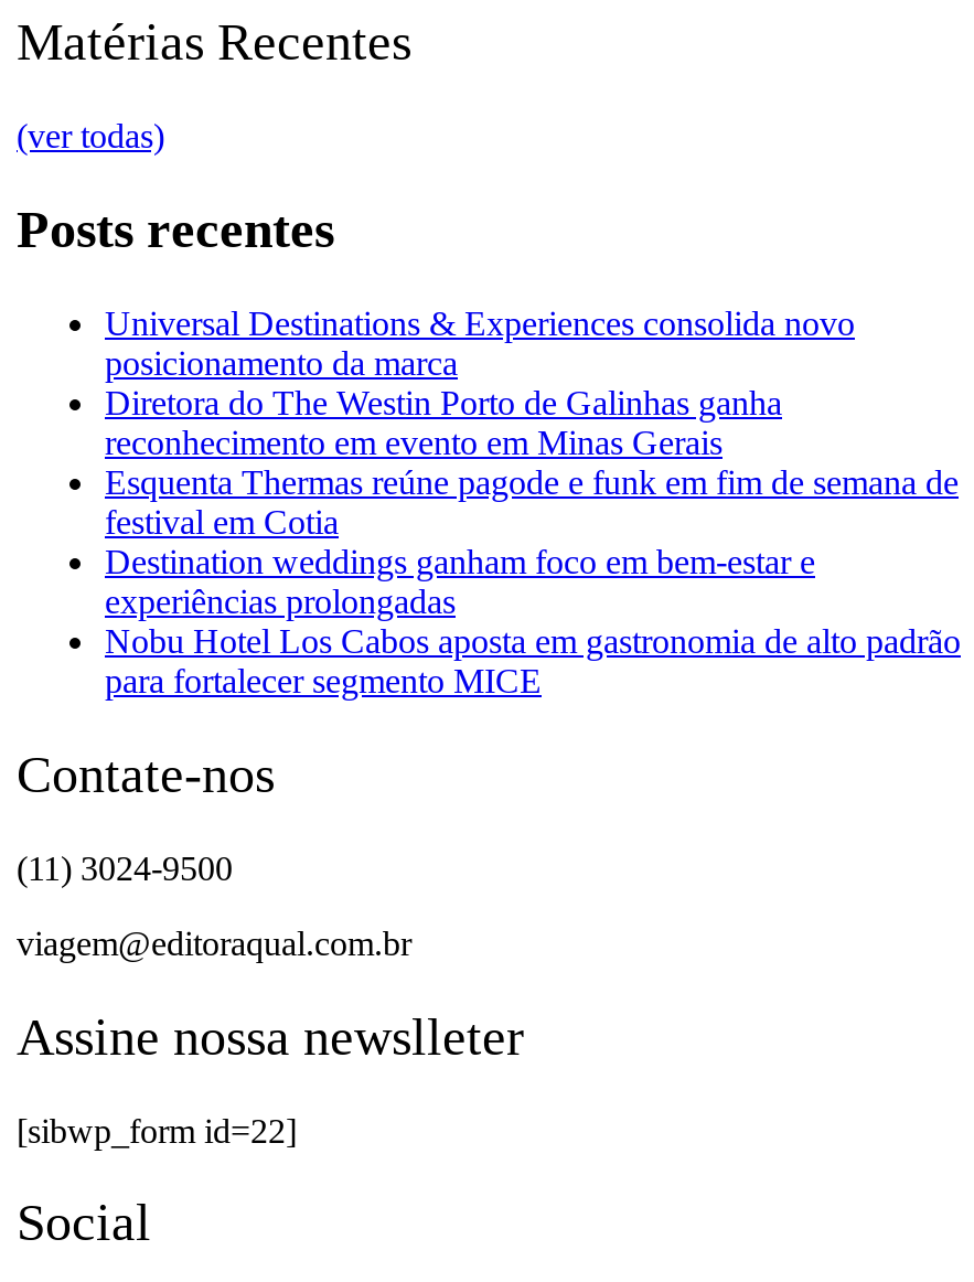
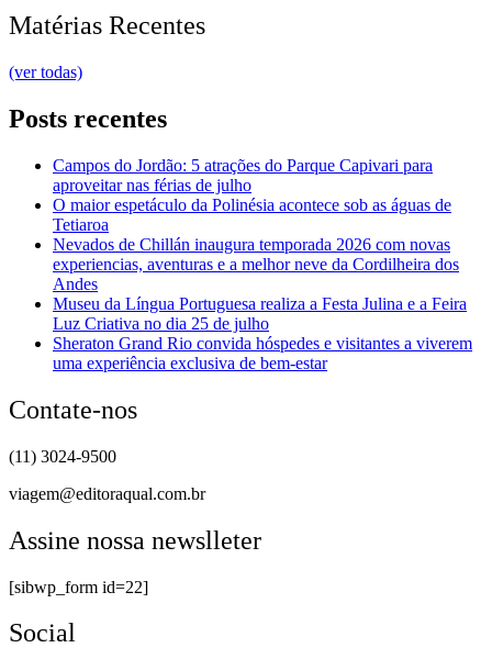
[105,304,961,699] Universal Destinations & Experiences consolida novo | posicionamento da marca | Diretora do The Westin Porto de Galinhas ganha | reconhecimento em evento em Minas Gerais | Esquenta Thermas reúne pagode e funk em fim de semana de | festival em Cotia | Destination weddings ganham foco em bem-estar e | experiências prolongadas | Nobu Hotel Los Cabos aposta em gastronomia de alto padrão | para fortalecer segmento MICE -> [53,156,472,372] Campos do Jordão: 5 atrações do Parque Capivari para | aproveitar nas férias de julho | O maior espetáculo da Polinésia acontece sob as águas de | Tetiaroa | Nevados de Chillán inaugura temporada 2026 com novas | experiencias, aventuras e a melhor neve da Cordilheira dos | Andes | Museu da Língua Portuguesa realiza a Festa Julina e a Feira | Luz Criativa no dia 25 de julho | Sheraton Grand Rio convida hóspedes e visitantes a viverem | uma experiência exclusiva de bem-estar

